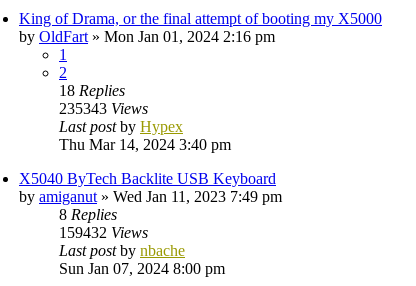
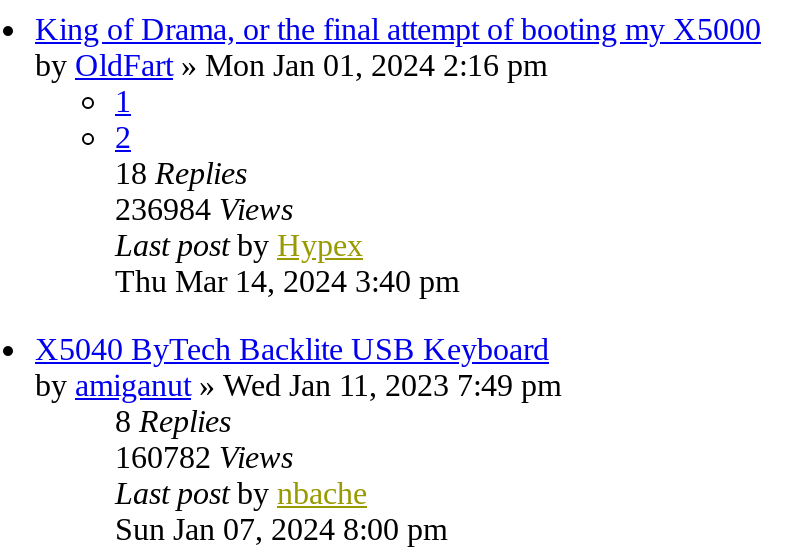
[59,100,148,117] 235343 Views -> [115,192,293,226] 236984 Views
[59,224,148,241] 159432 Views -> [115,440,293,474] 160782 Views

